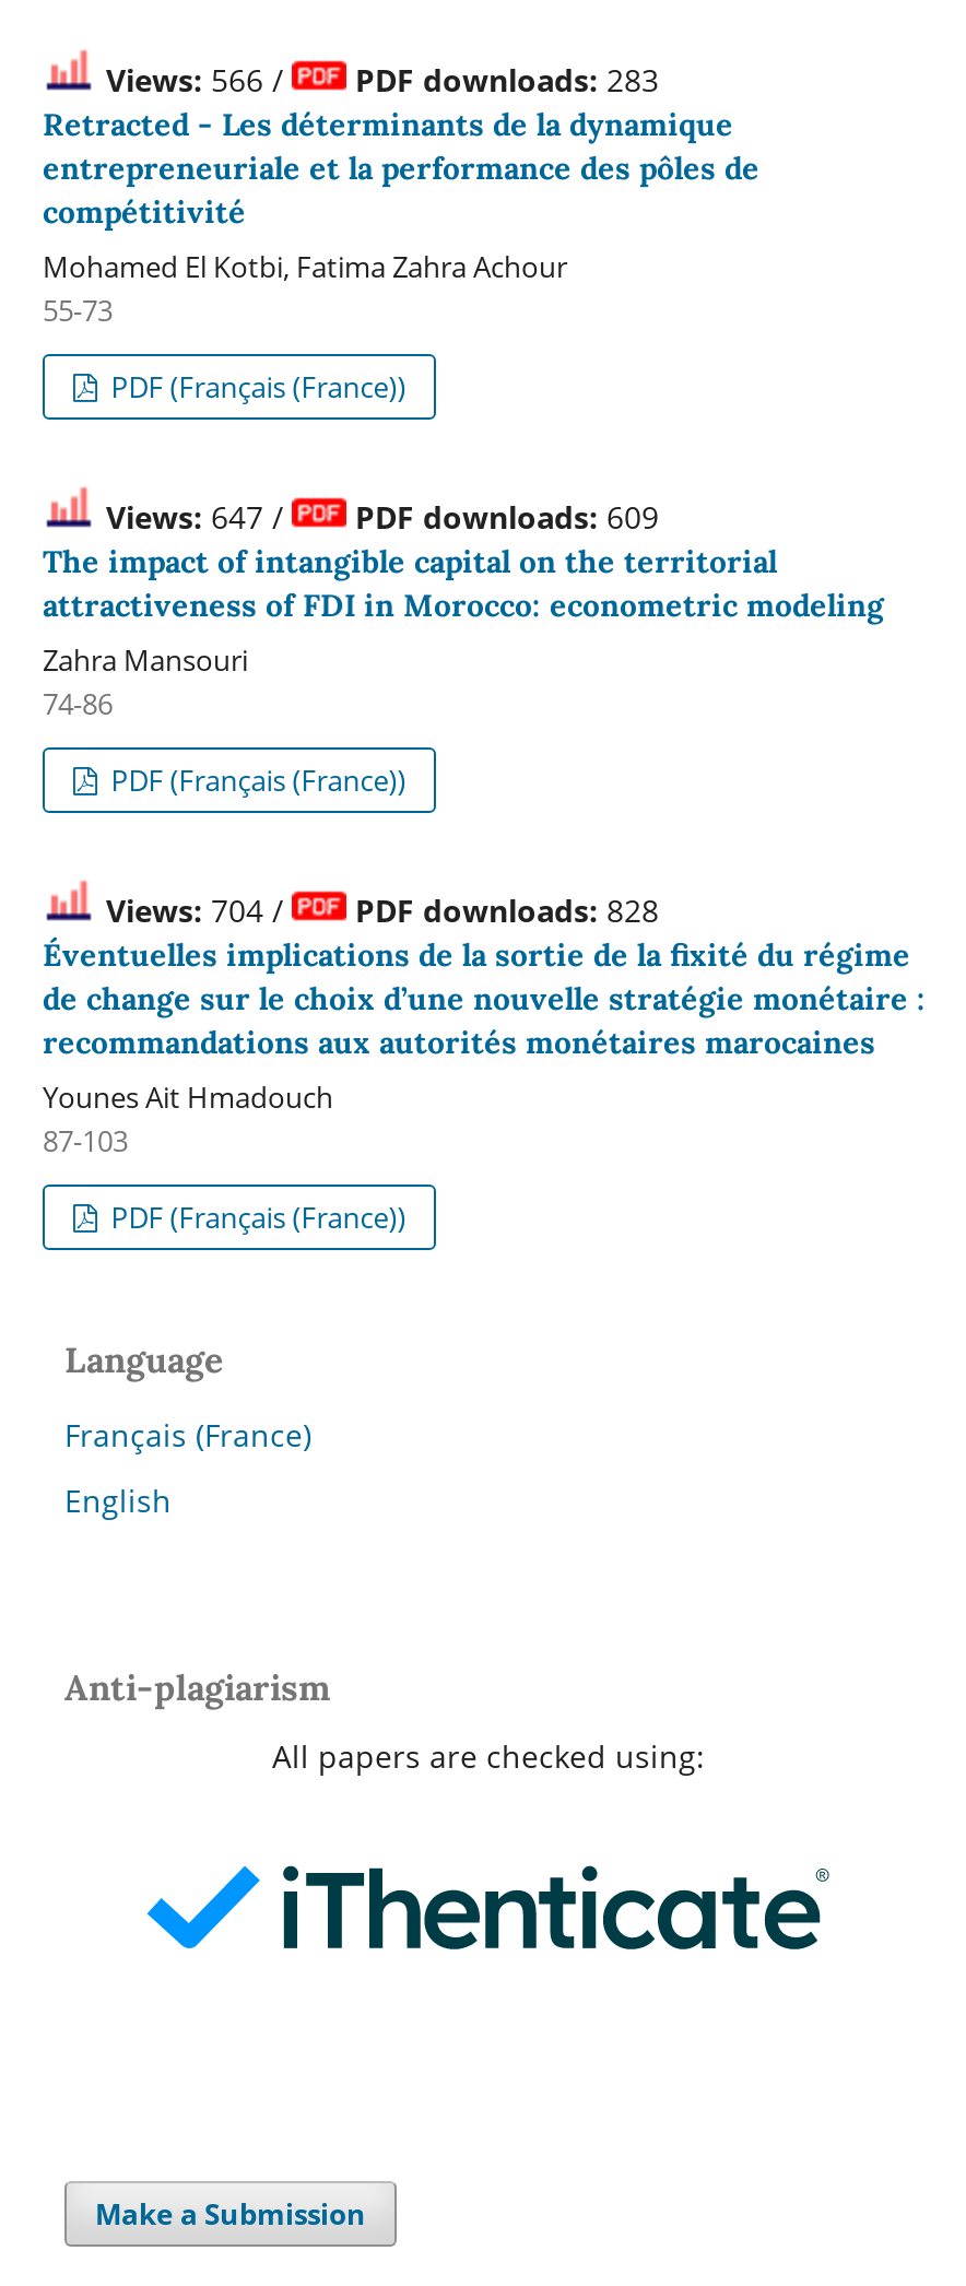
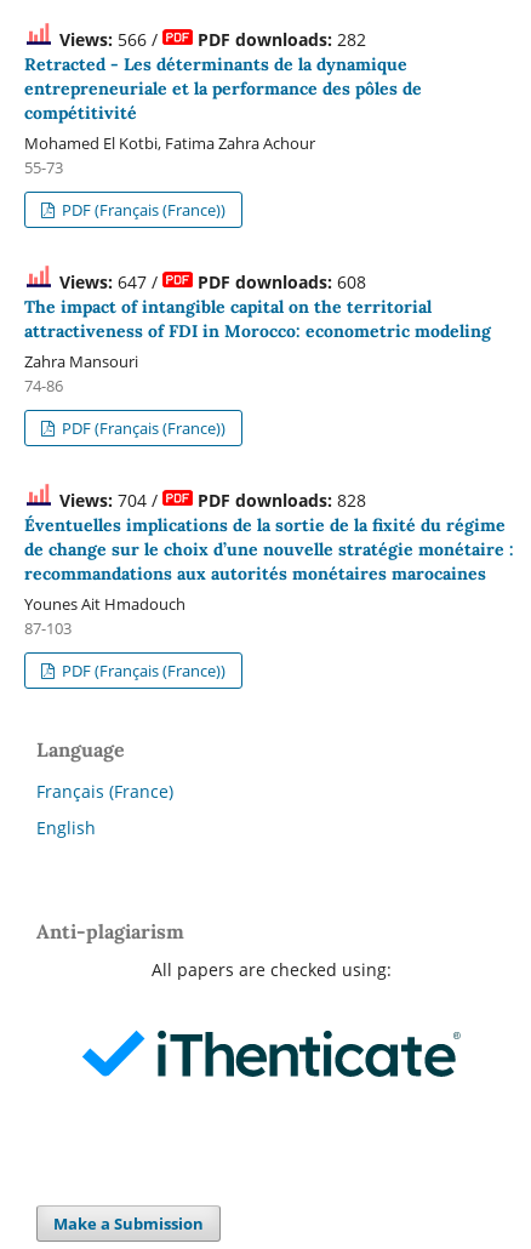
[355,59,659,100] PDF downloads: 283 -> [198,28,366,51] PDF downloads: 282
[355,496,659,537] PDF downloads: 609 -> [198,270,366,293] PDF downloads: 608

